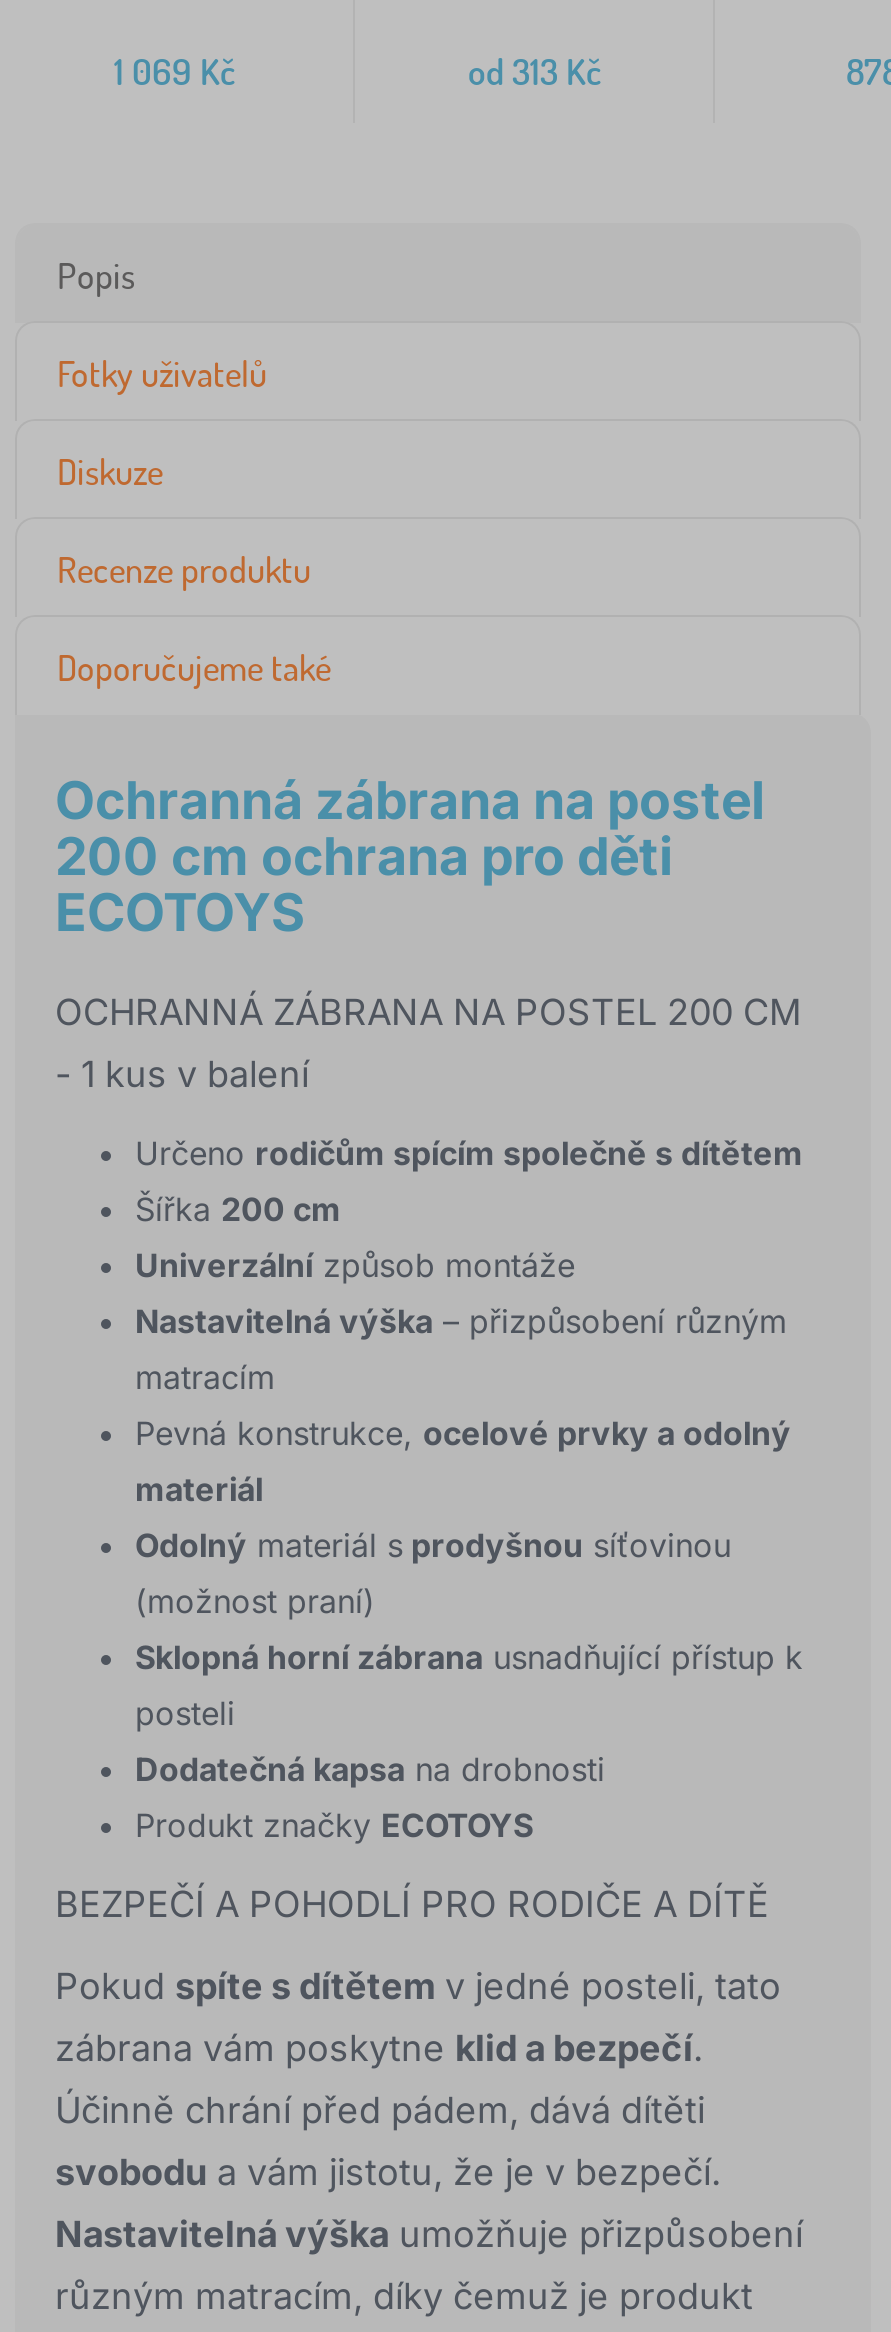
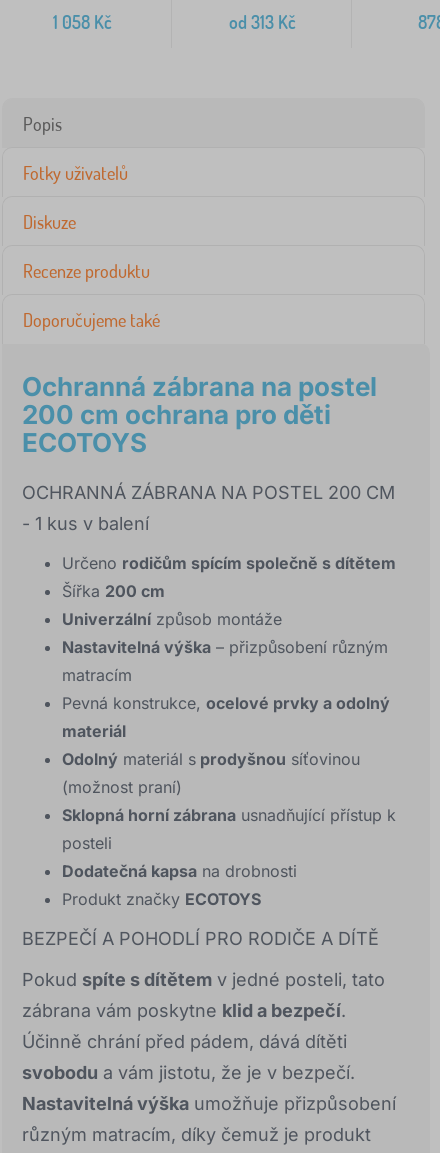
[114,49,236,93] 1 069 Kč -> [52,11,111,33] 1 058 Kč

